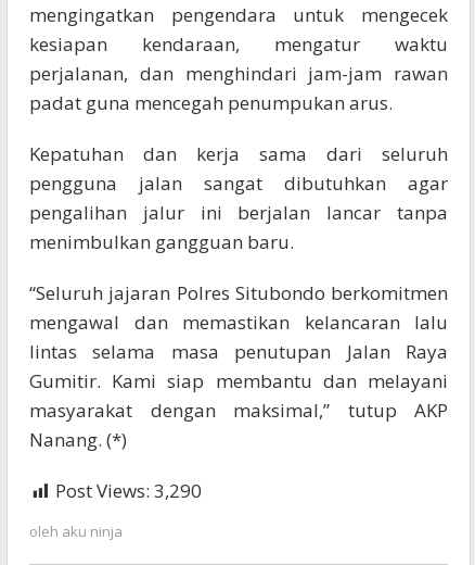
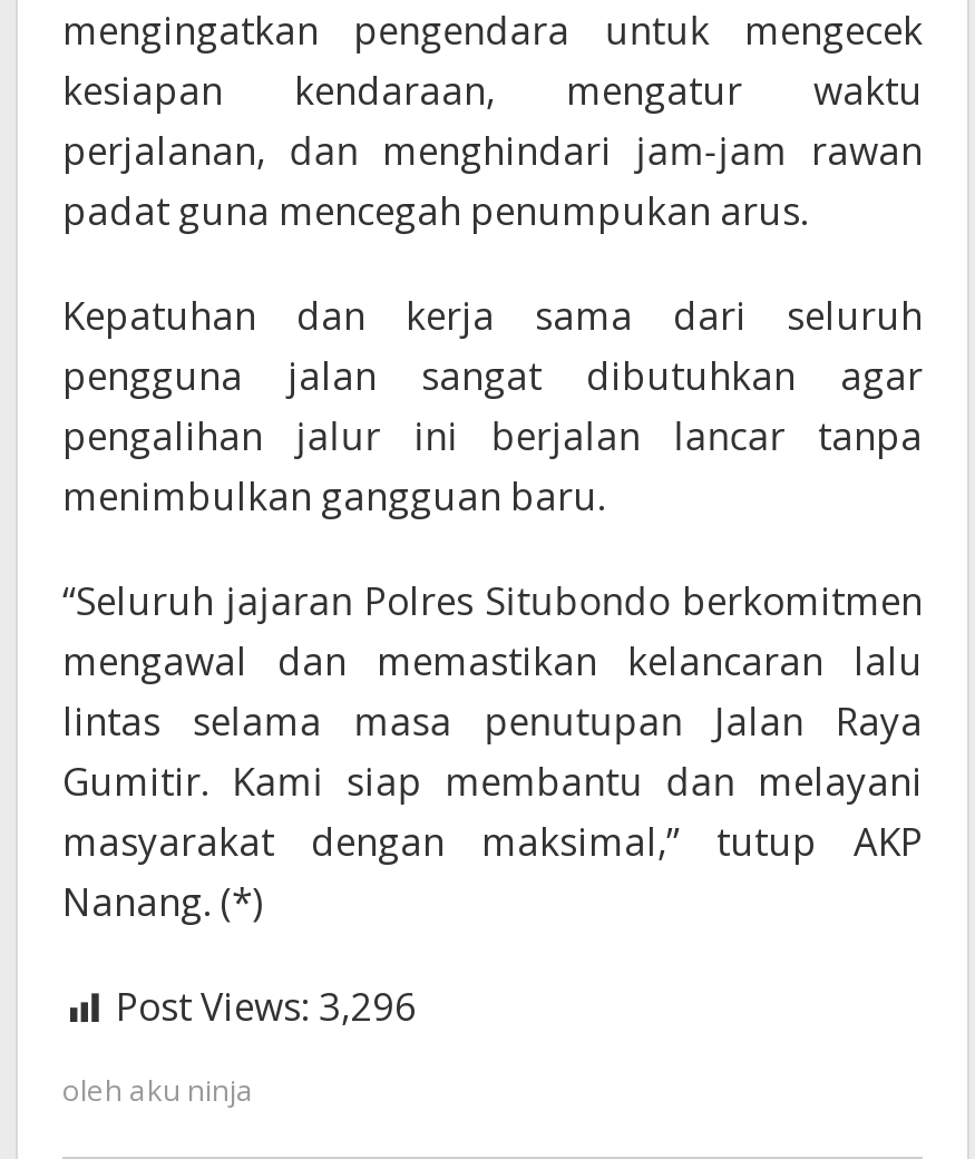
[55,479,202,504] Post Views: 3,290 -> [116,982,417,1033] Post Views: 3,296

